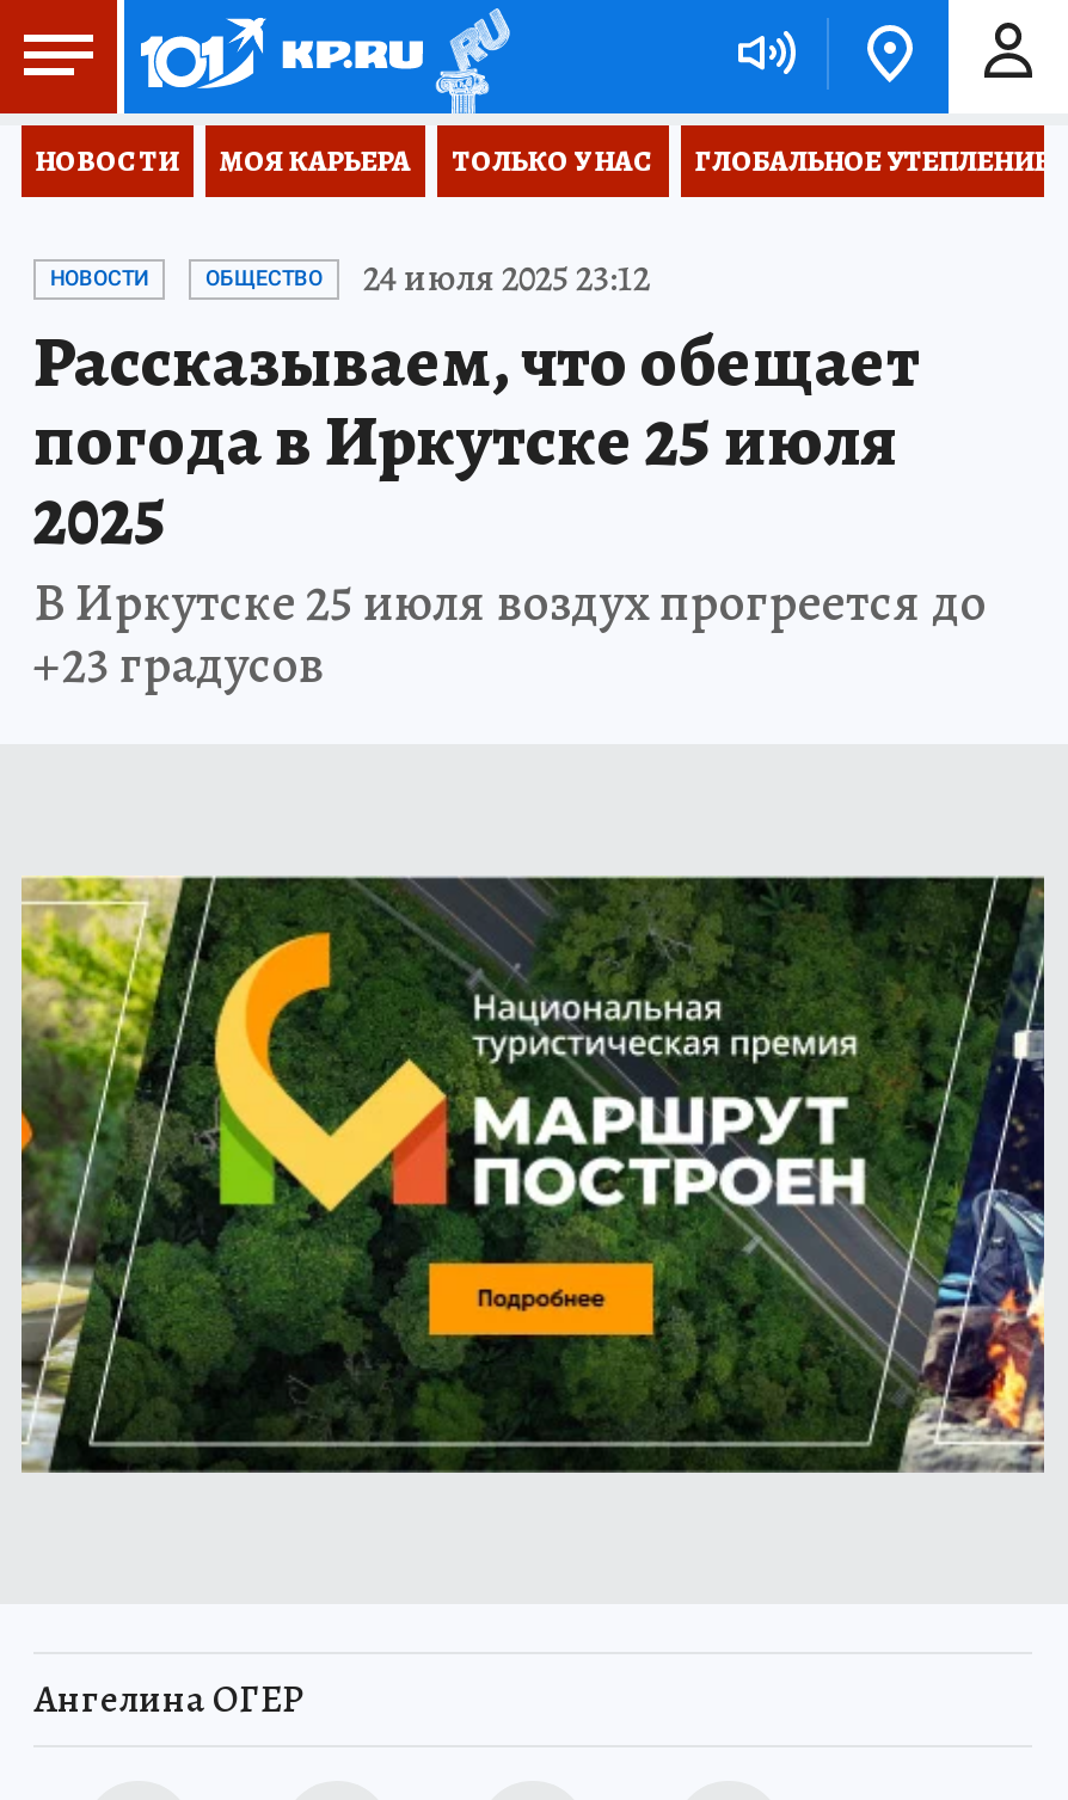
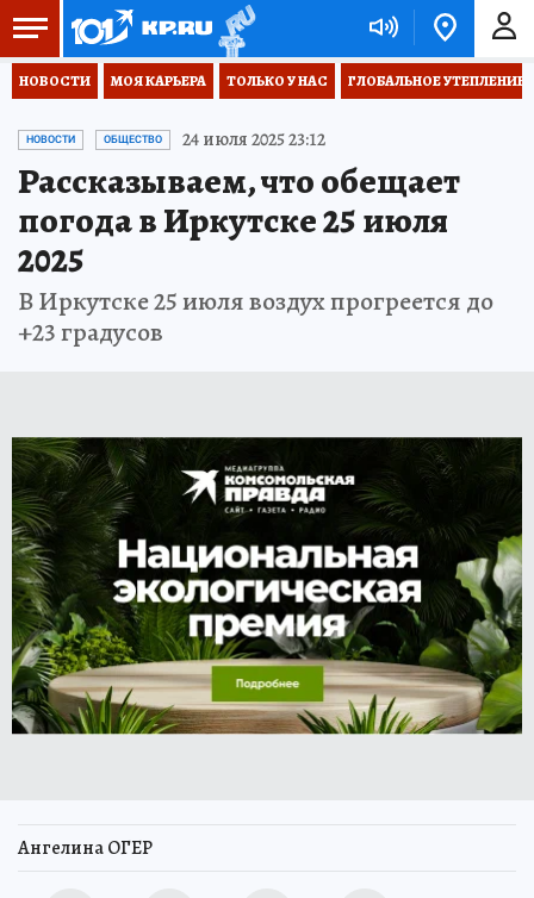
[19,876,1046,1475] [image] -> [11,436,523,735] [image]

